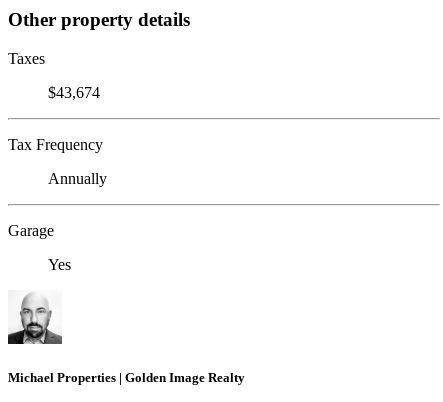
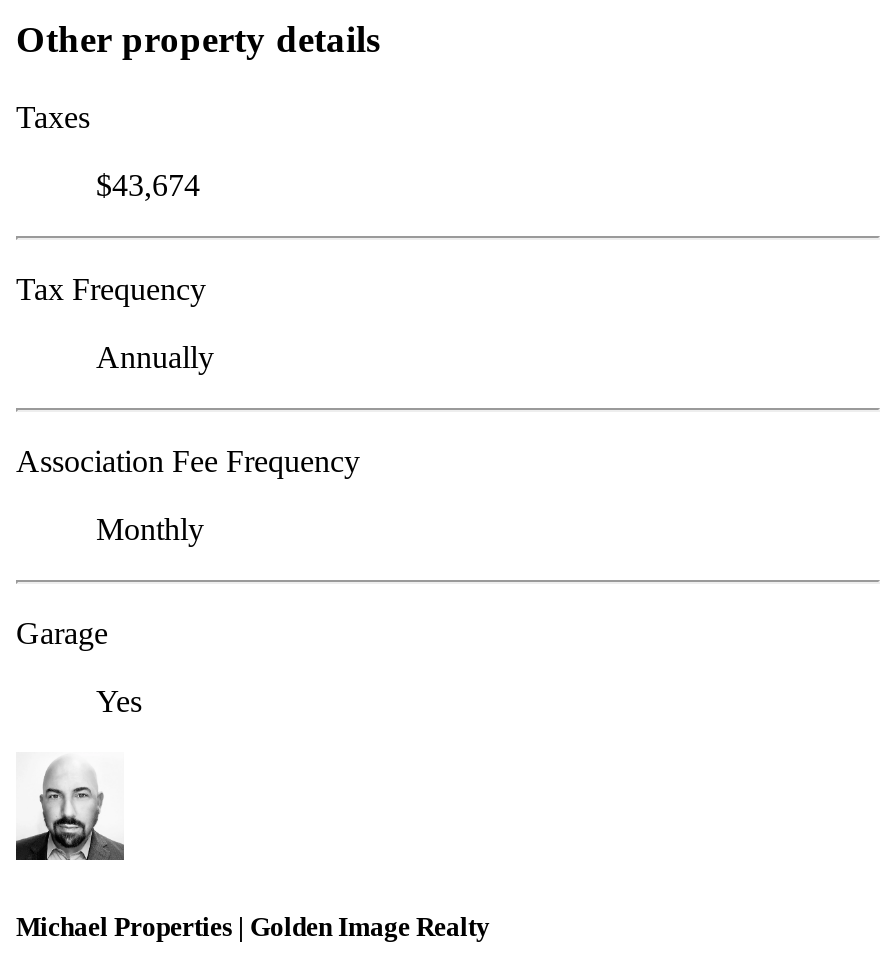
none -> [16,443,360,545] Association Fee Frequency | Monthly

